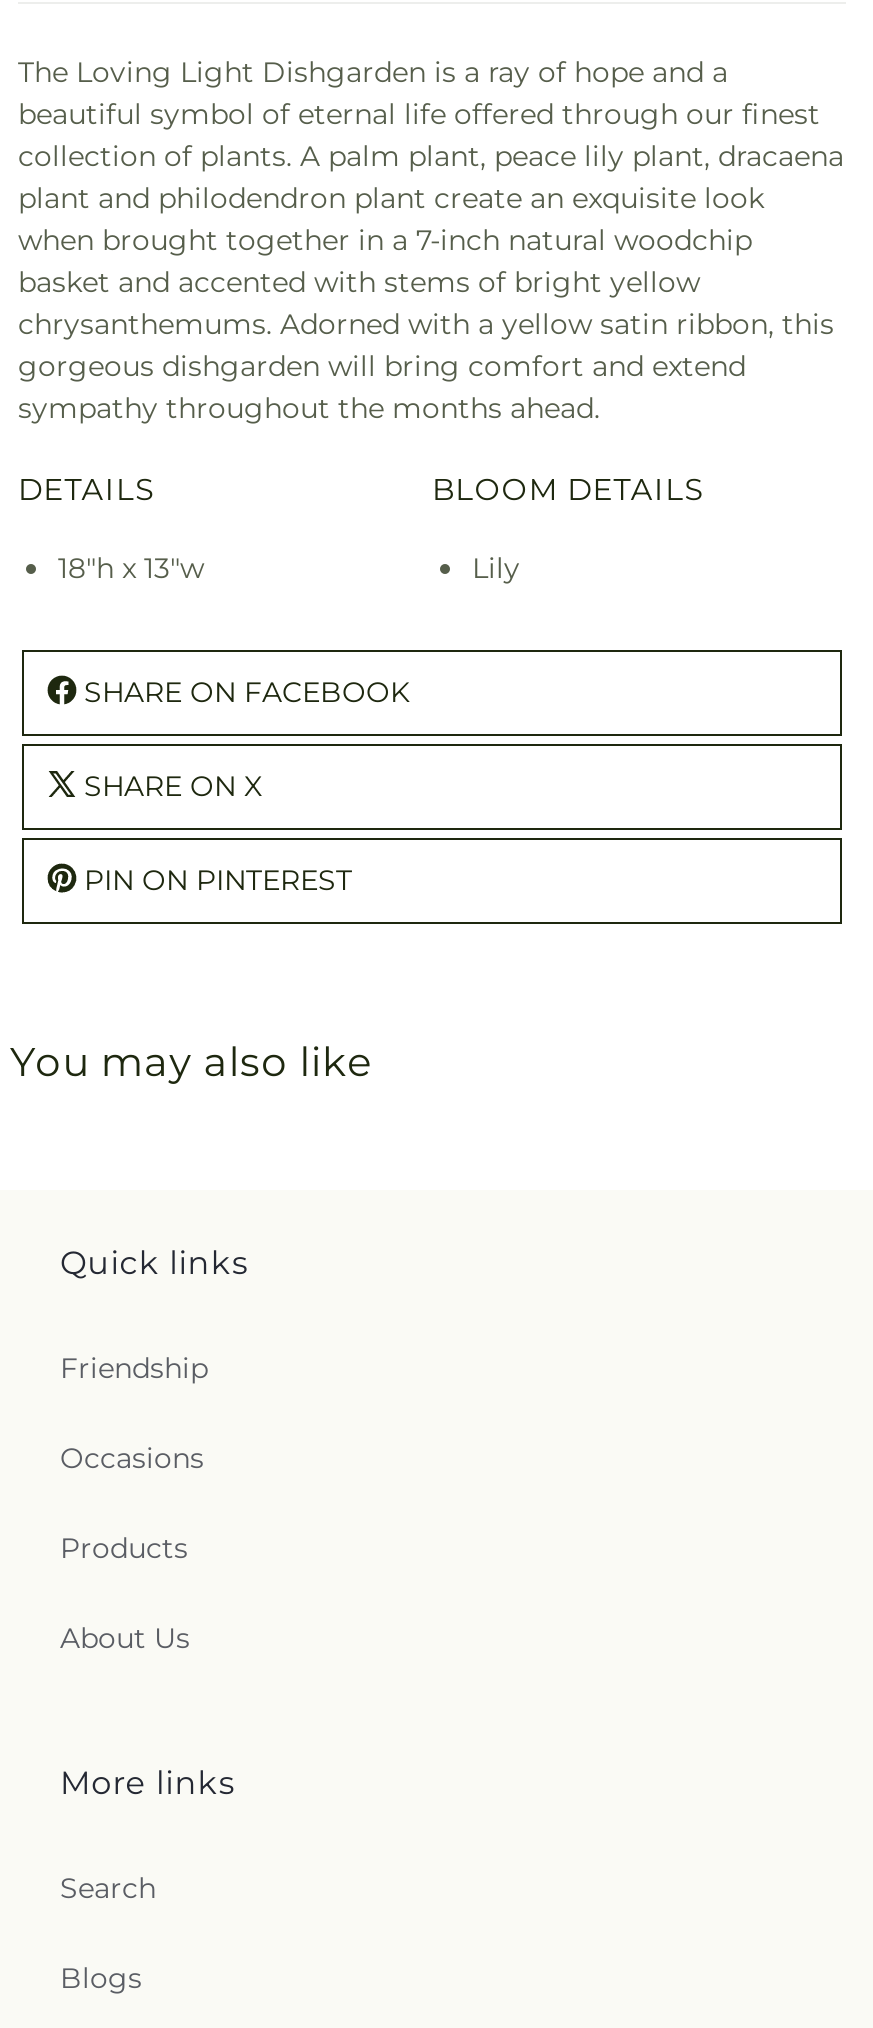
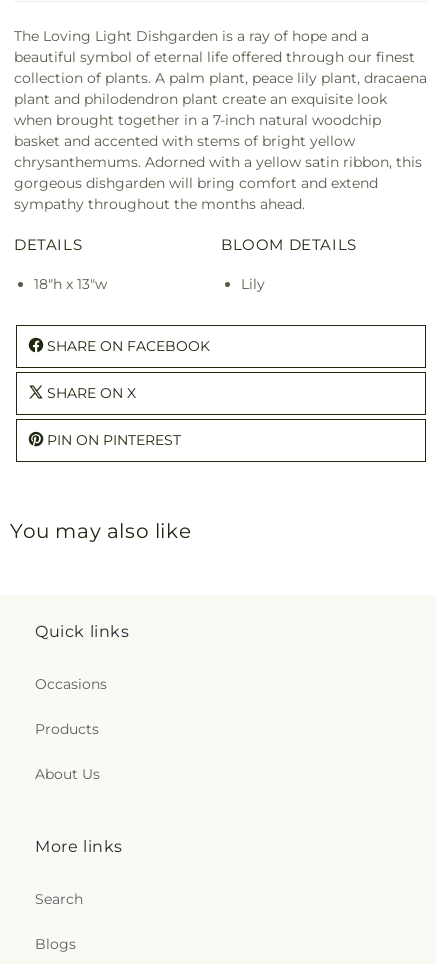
[60,1350,208,1386] Friendship -> none

